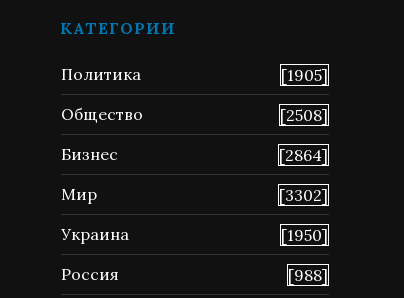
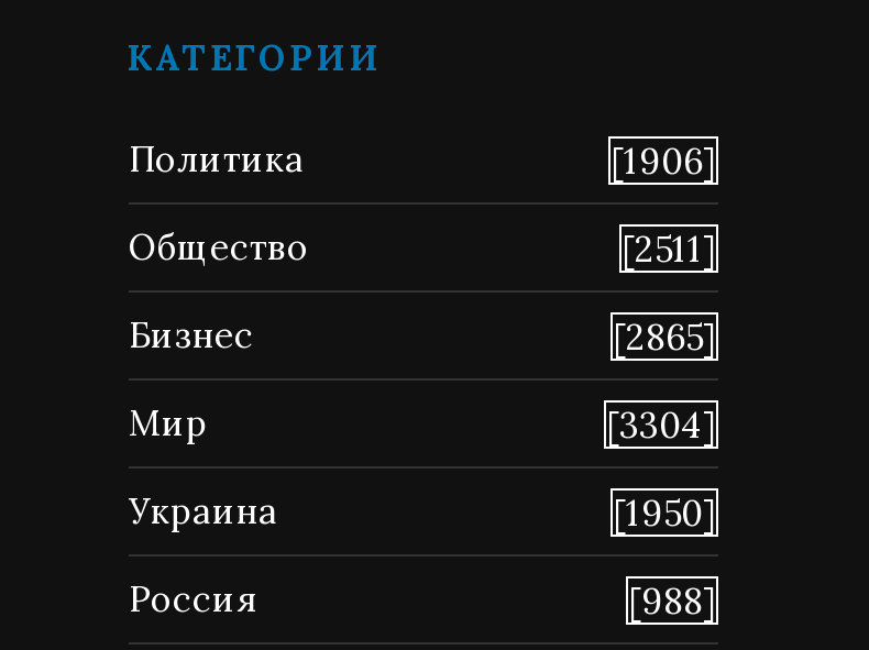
[281,65,328,85] [1905] -> [610,139,716,183] [1906]
[280,105,328,125] [2508] -> [621,227,716,271] [2511]
[279,145,328,165] [2864] -> [613,315,716,359] [2865]
[279,185,328,205] [3302] -> [606,403,716,447] [3304]

